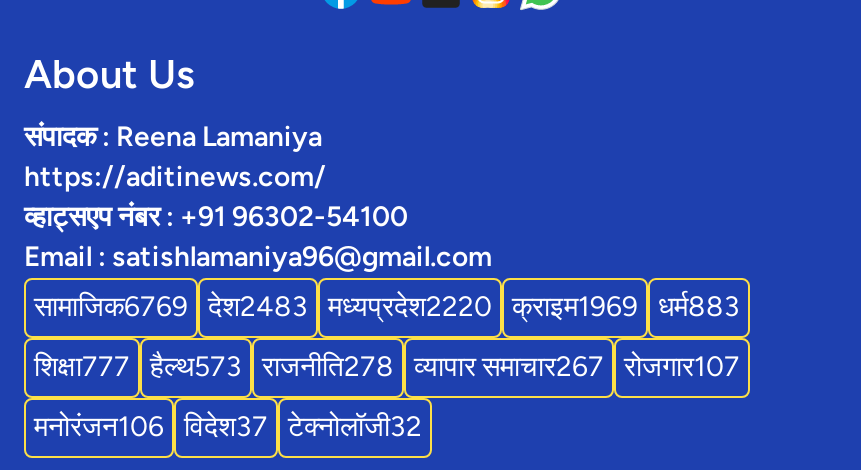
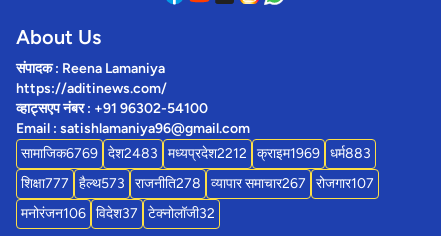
[34,290,740,324] सामाजिक6769 देश2483 मध्यप्रदेश2220 क्राइम1969 धर्म883 -> [21,145,371,162] सामाजिक6769 देश2483 मध्यप्रदेश2212 क्राइम1969 धर्म883

